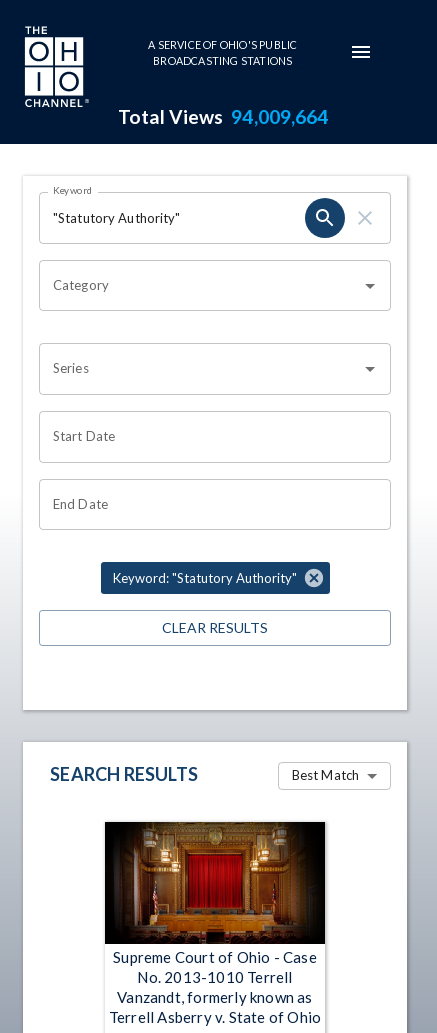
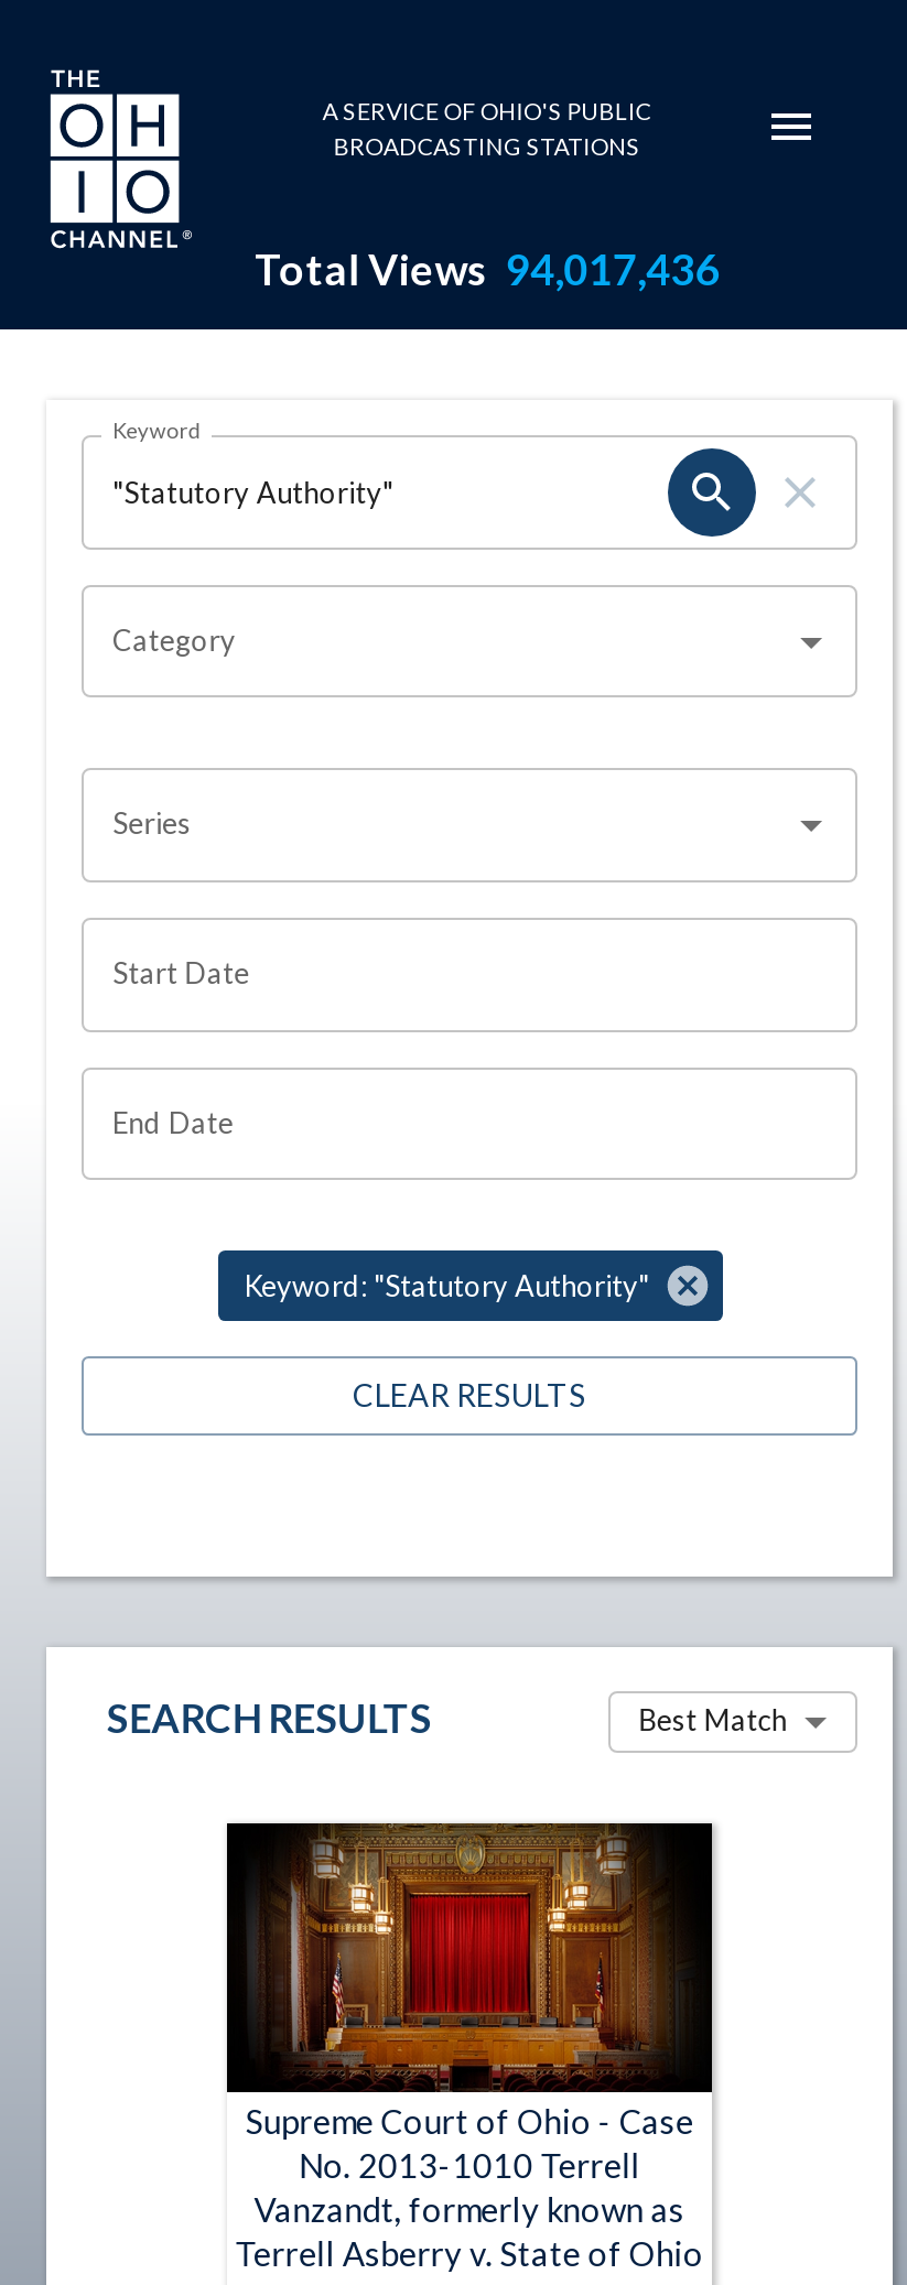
[117,105,328,128] Total Views 94,009,664 -> [255,243,719,294] Total Views 94,017,436

